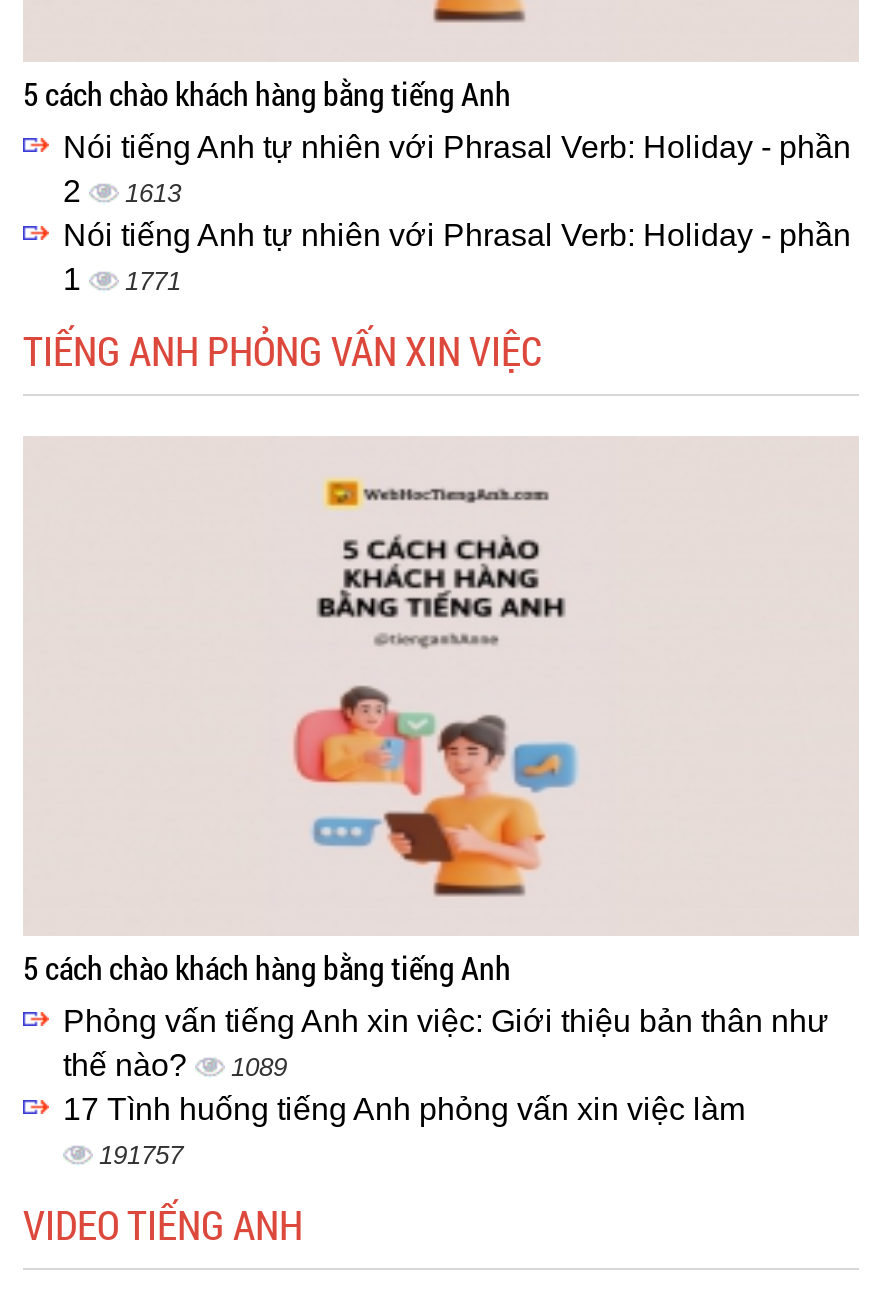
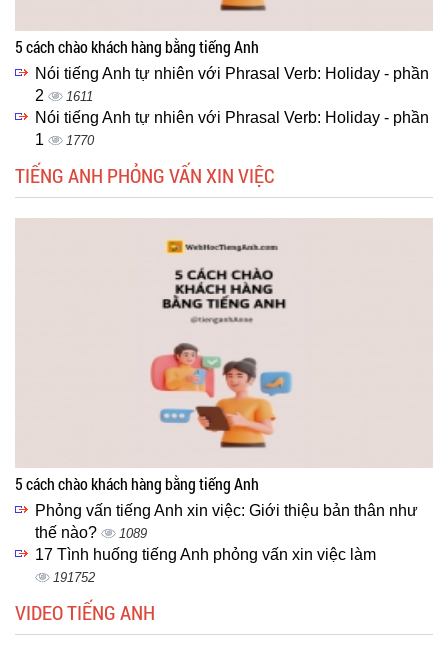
[63,174,181,208] 2 1613 -> [35,87,93,104] 2 1611
[63,262,181,296] 1 1771 -> [35,131,94,148] 1 1770
[99,1140,183,1170] 191757 -> [53,570,95,585] 191752

